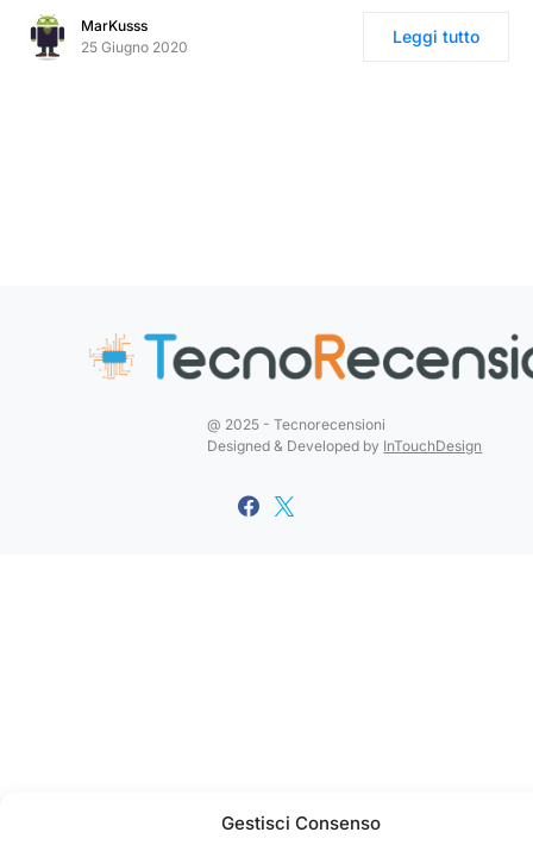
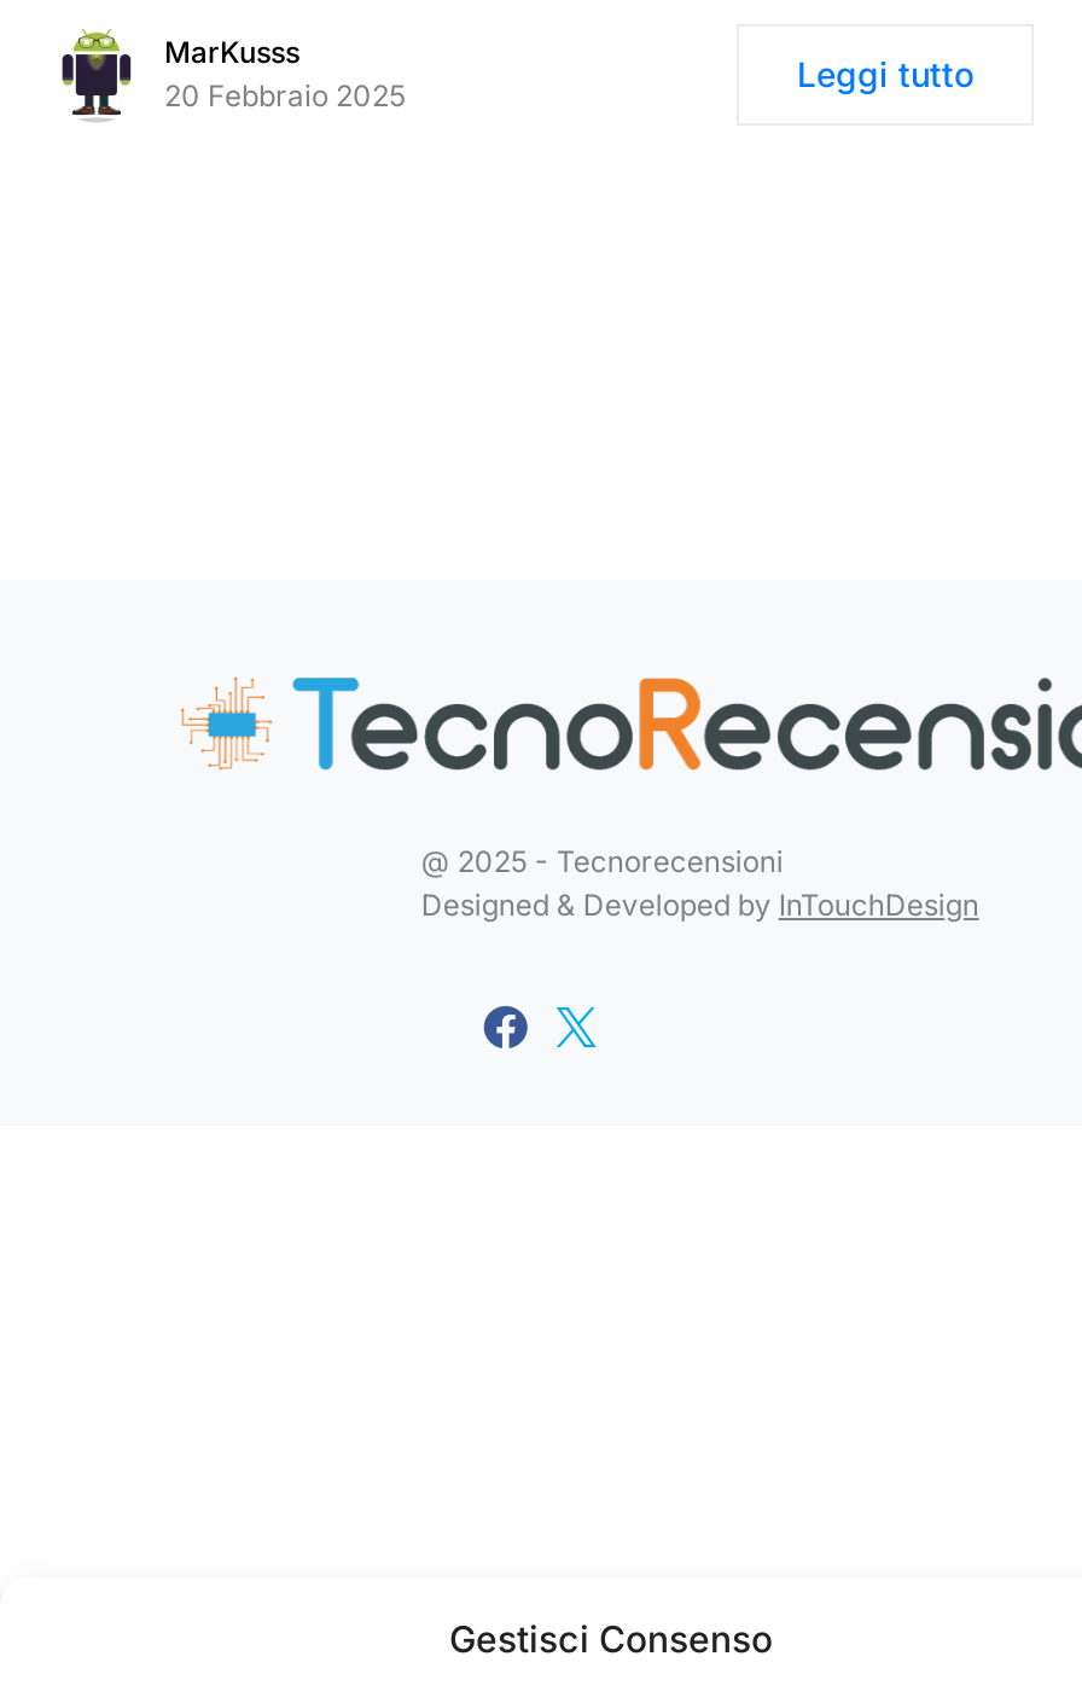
[81,38,188,56] 25 Giugno 2020 -> [164,78,406,114] 20 Febbraio 2025

